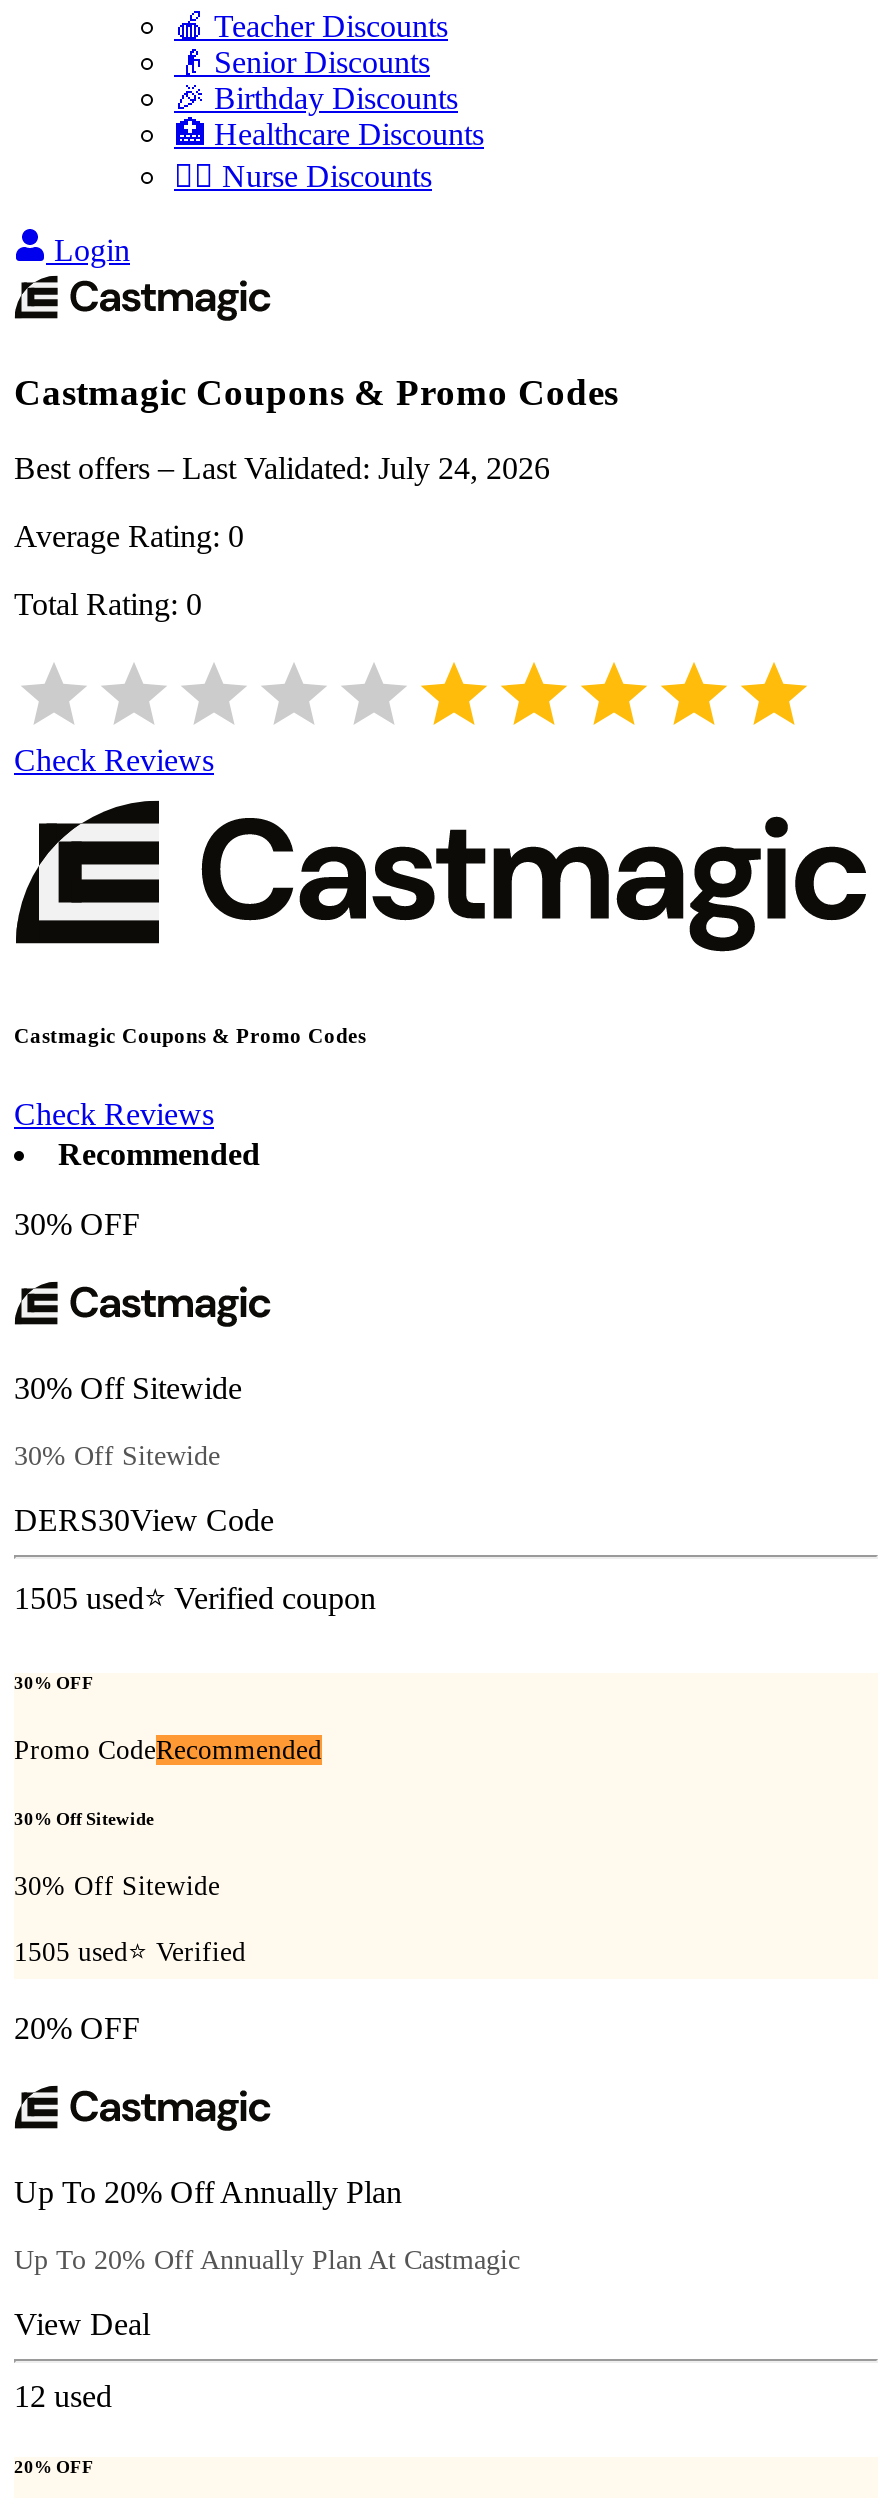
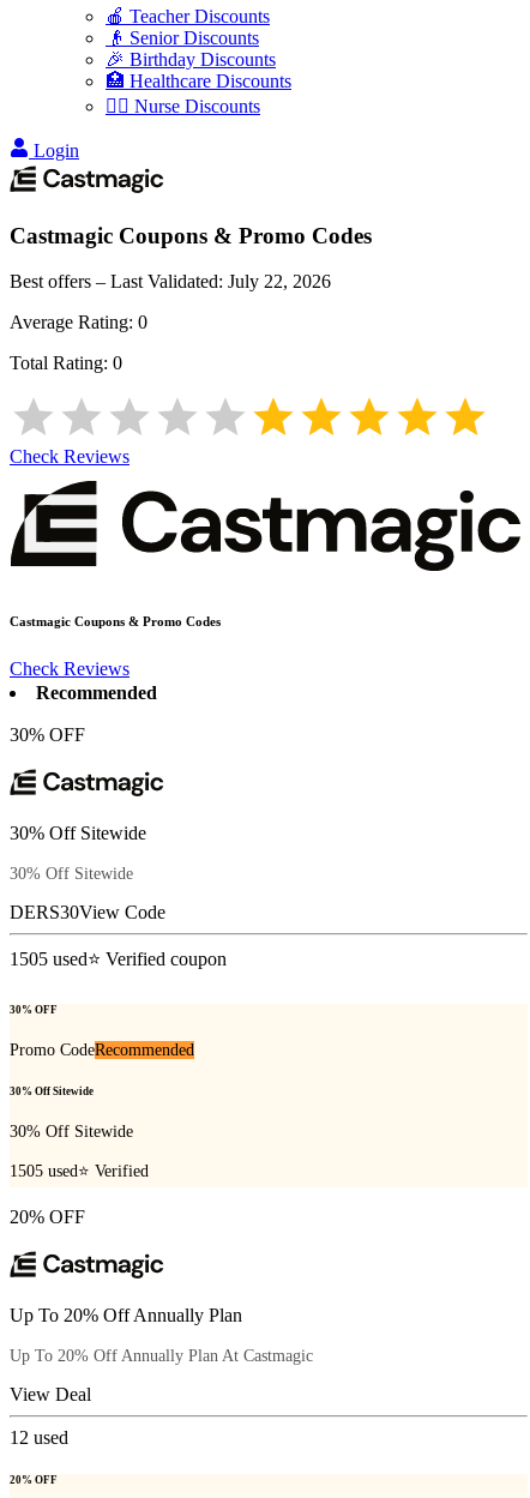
[14,452,550,486] Best offers – Last Validated: July 24, 2026 -> [10,272,331,292] Best offers – Last Validated: July 22, 2026

